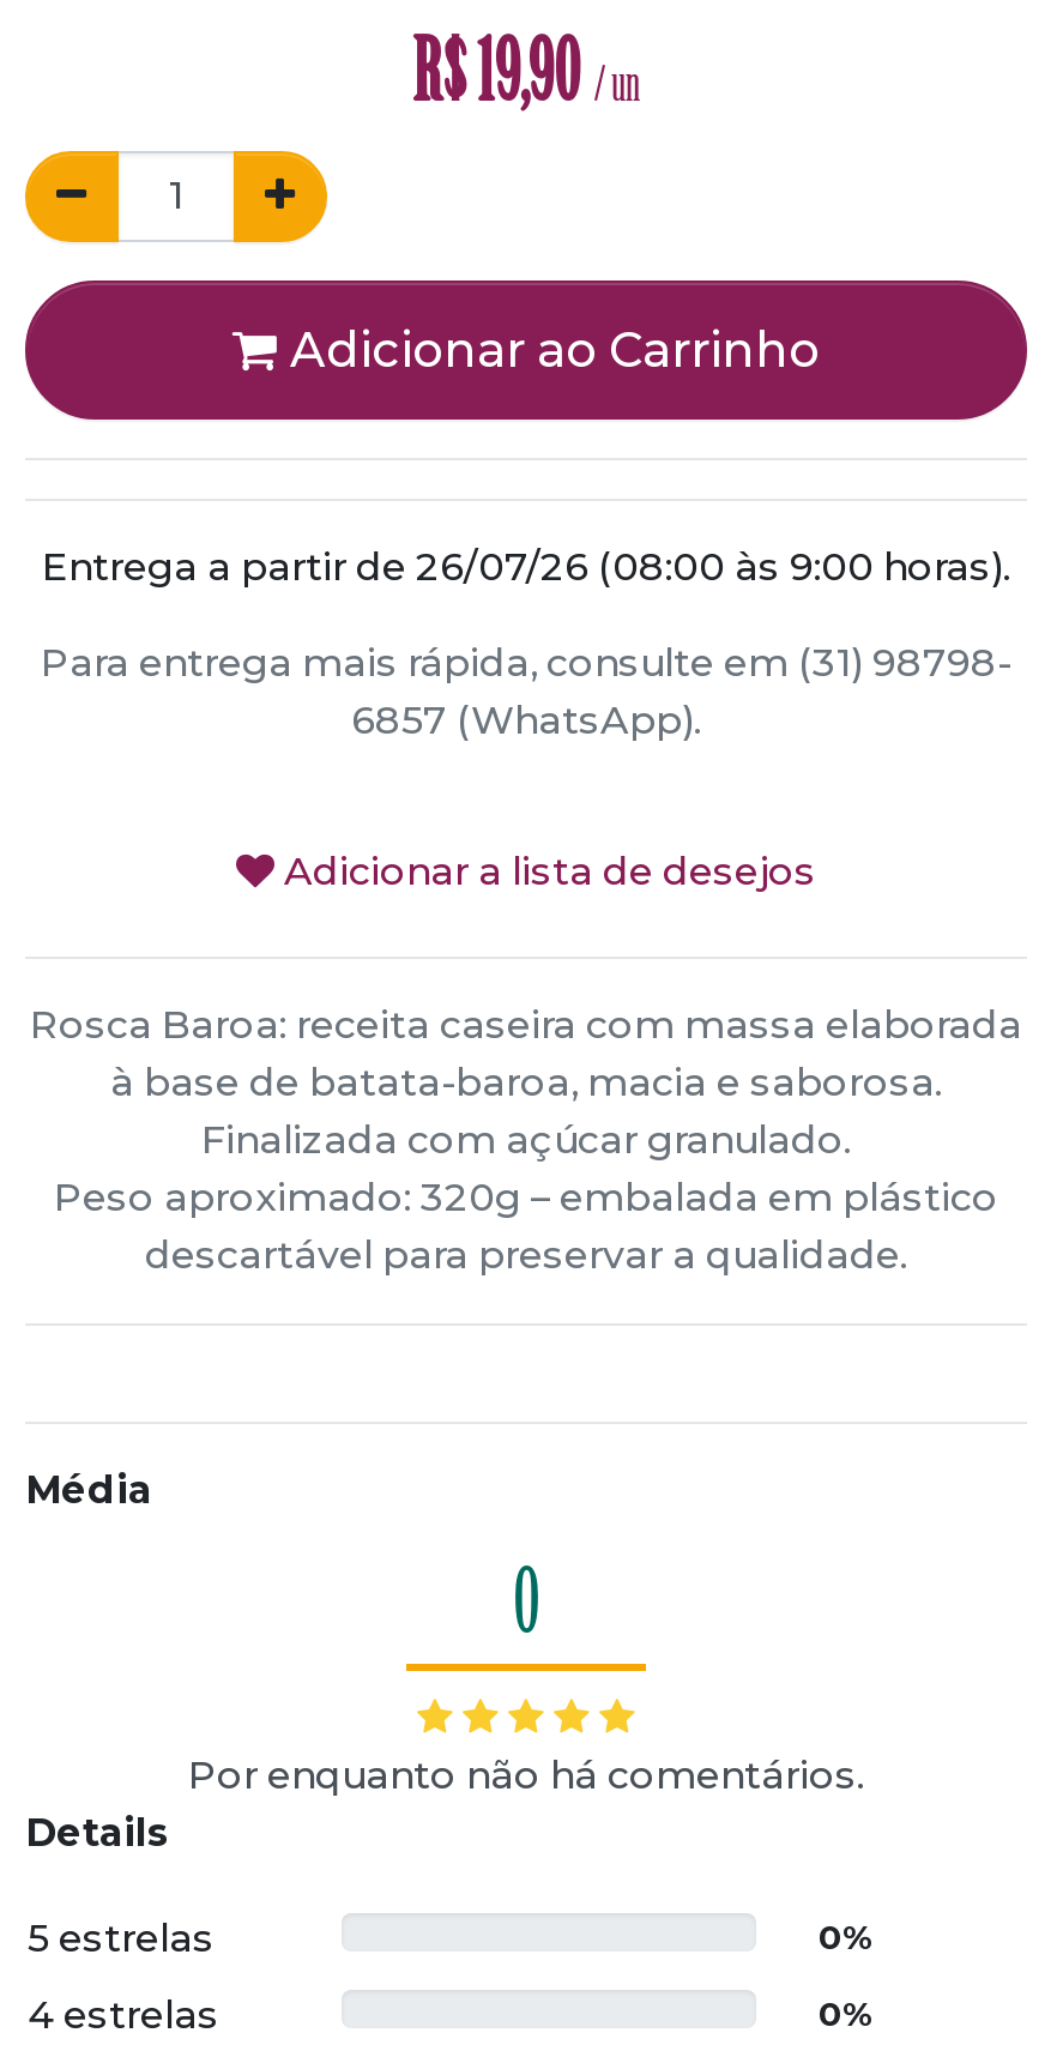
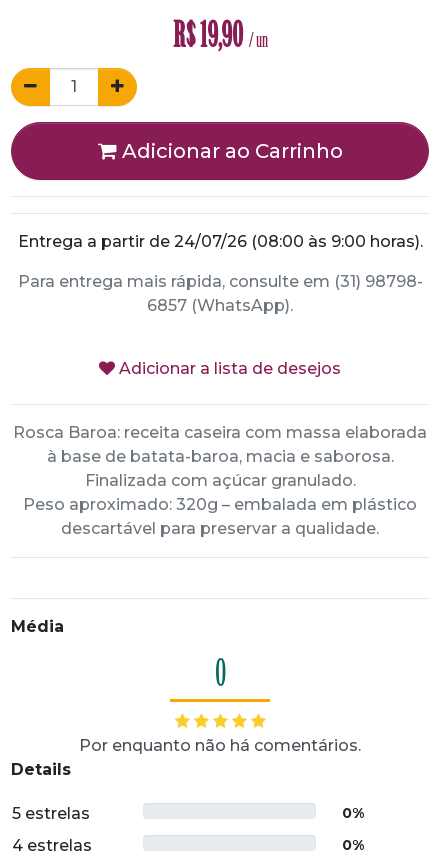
[42,544,1010,590] Entrega a partir de 26/07/26 (08:00 às 9:00 horas). -> [17,232,422,251] Entrega a partir de 24/07/26 (08:00 às 9:00 horas).

